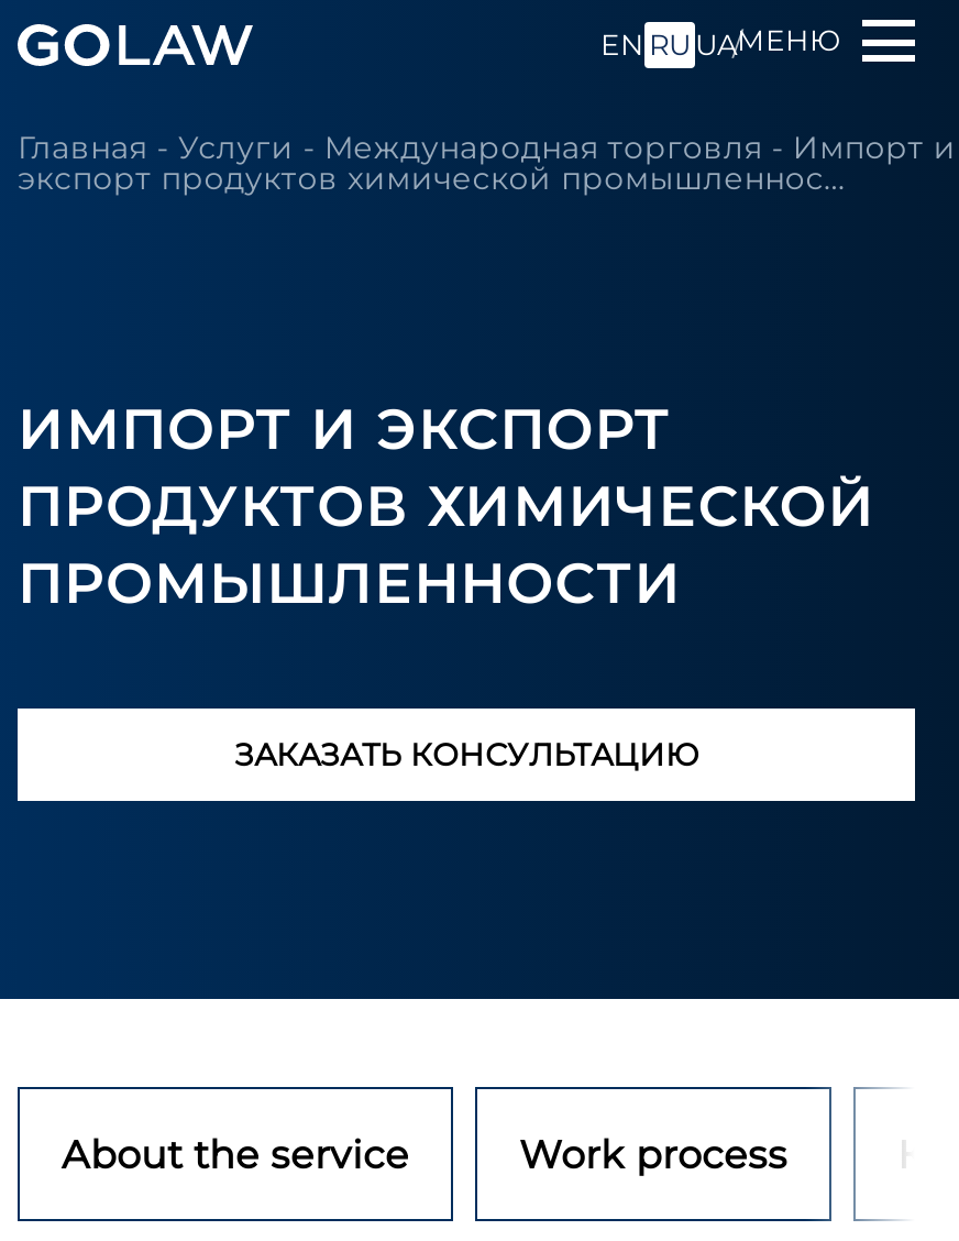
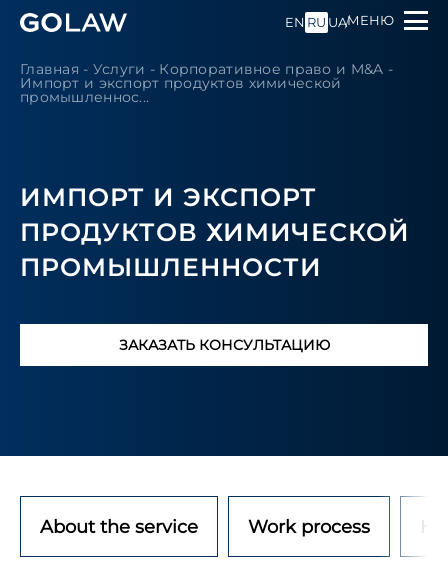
[18,128,956,198] Главная - Услуги - Международная торговля - Импорт и | экспорт продуктов химической промышленнос... -> [20,60,393,106] Главная - Услуги - Корпоративное право и M&A - | Импорт и экспорт продуктов химической | промышленнос...

